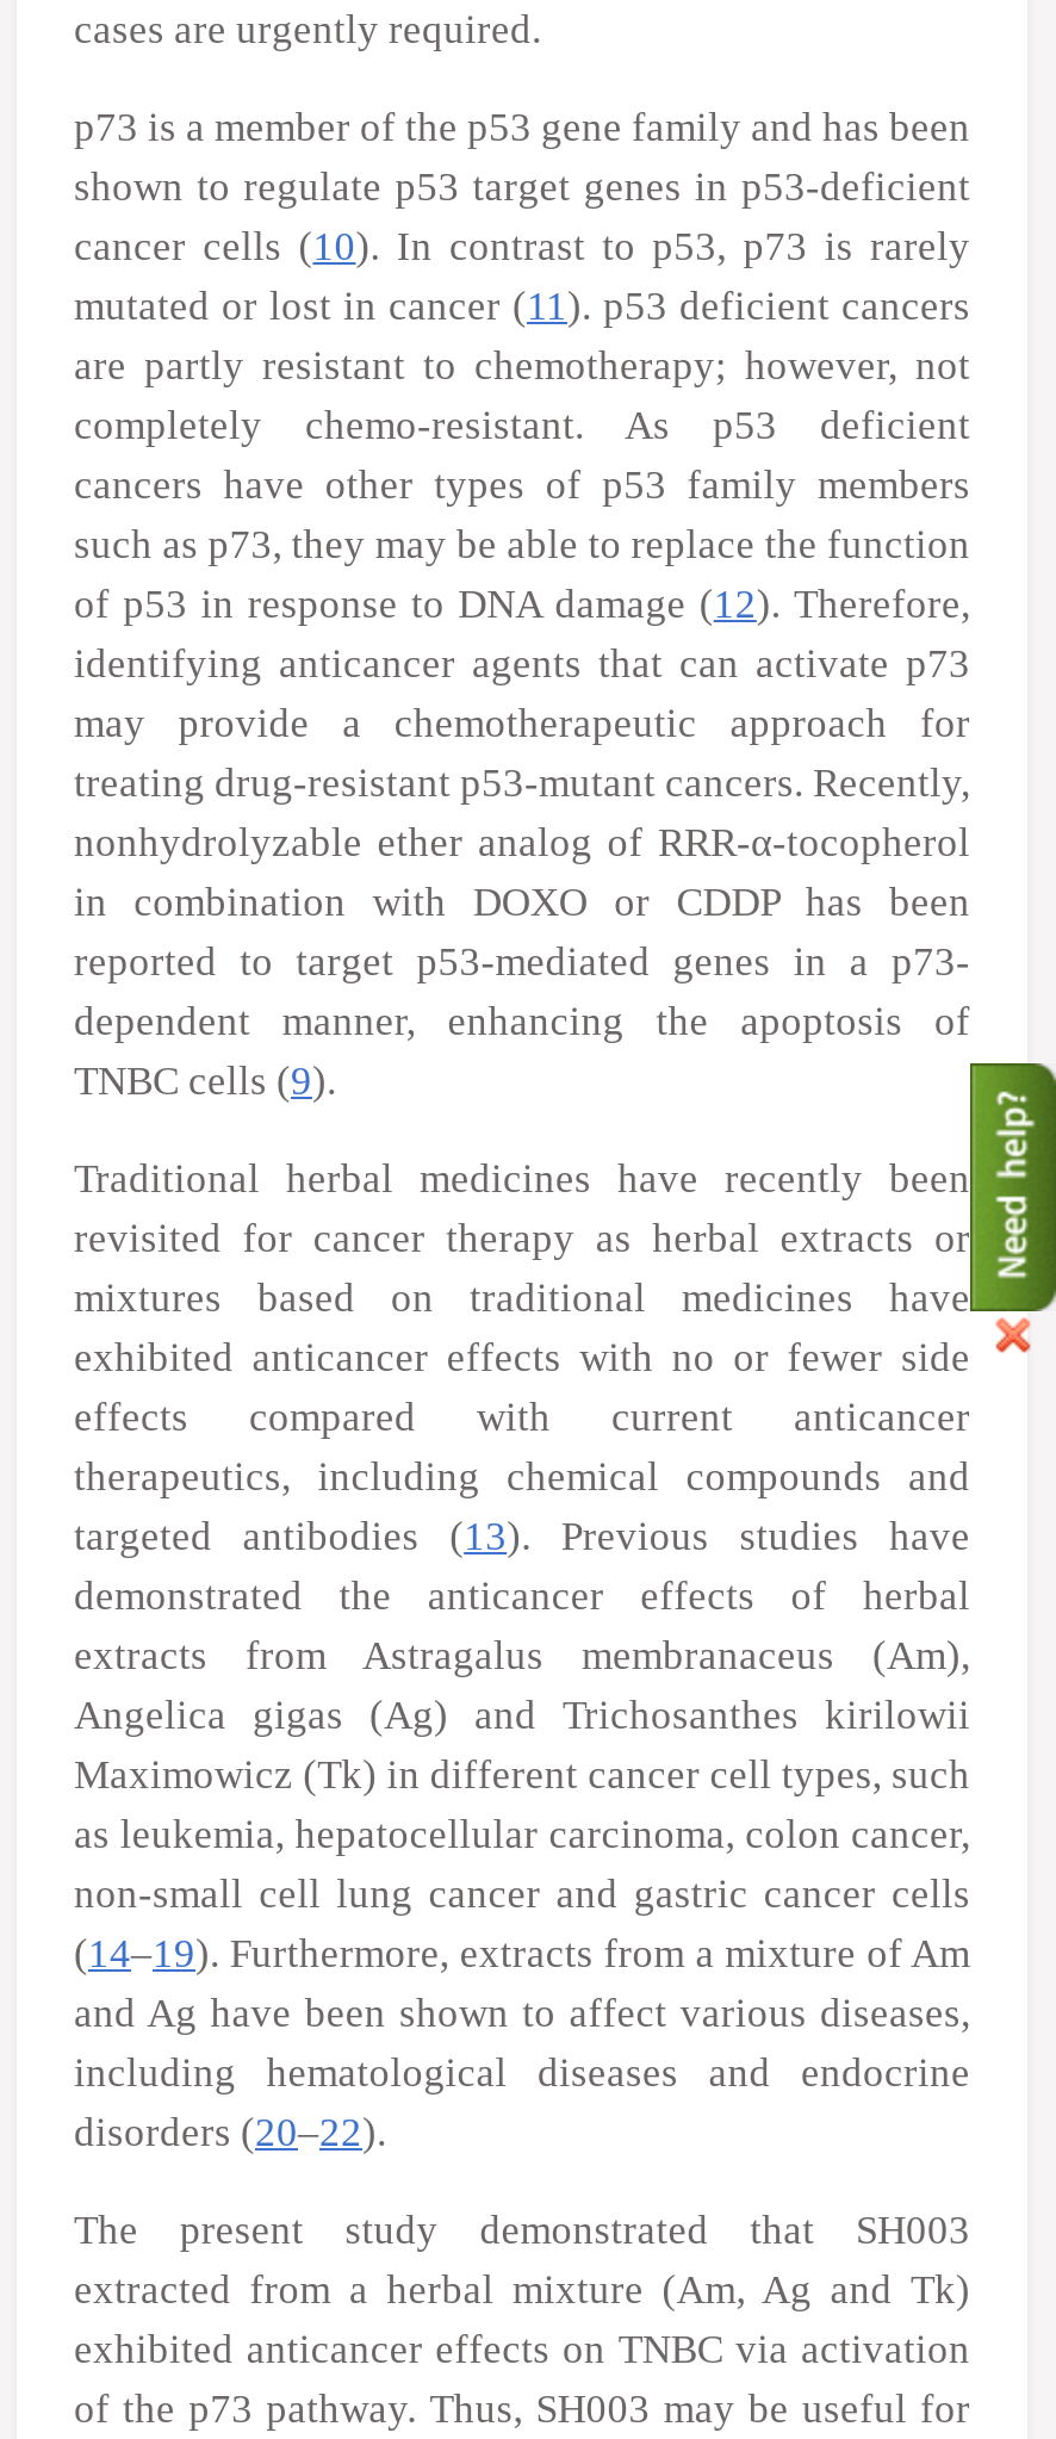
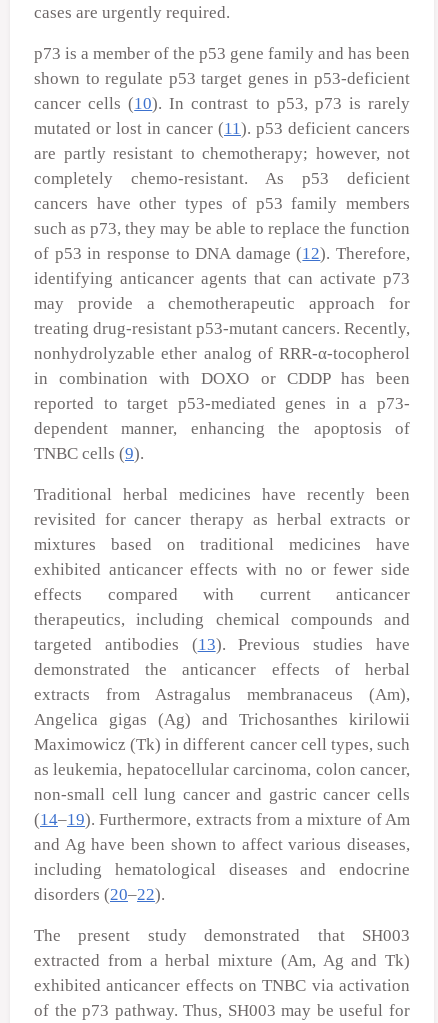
[968,1061,1049,1354] [image] -> none

